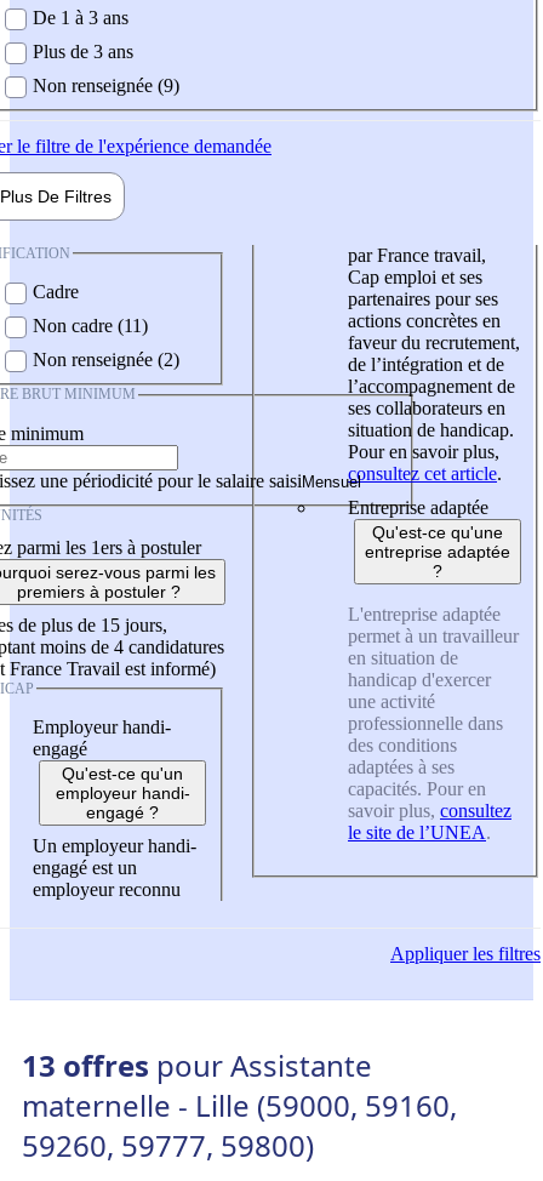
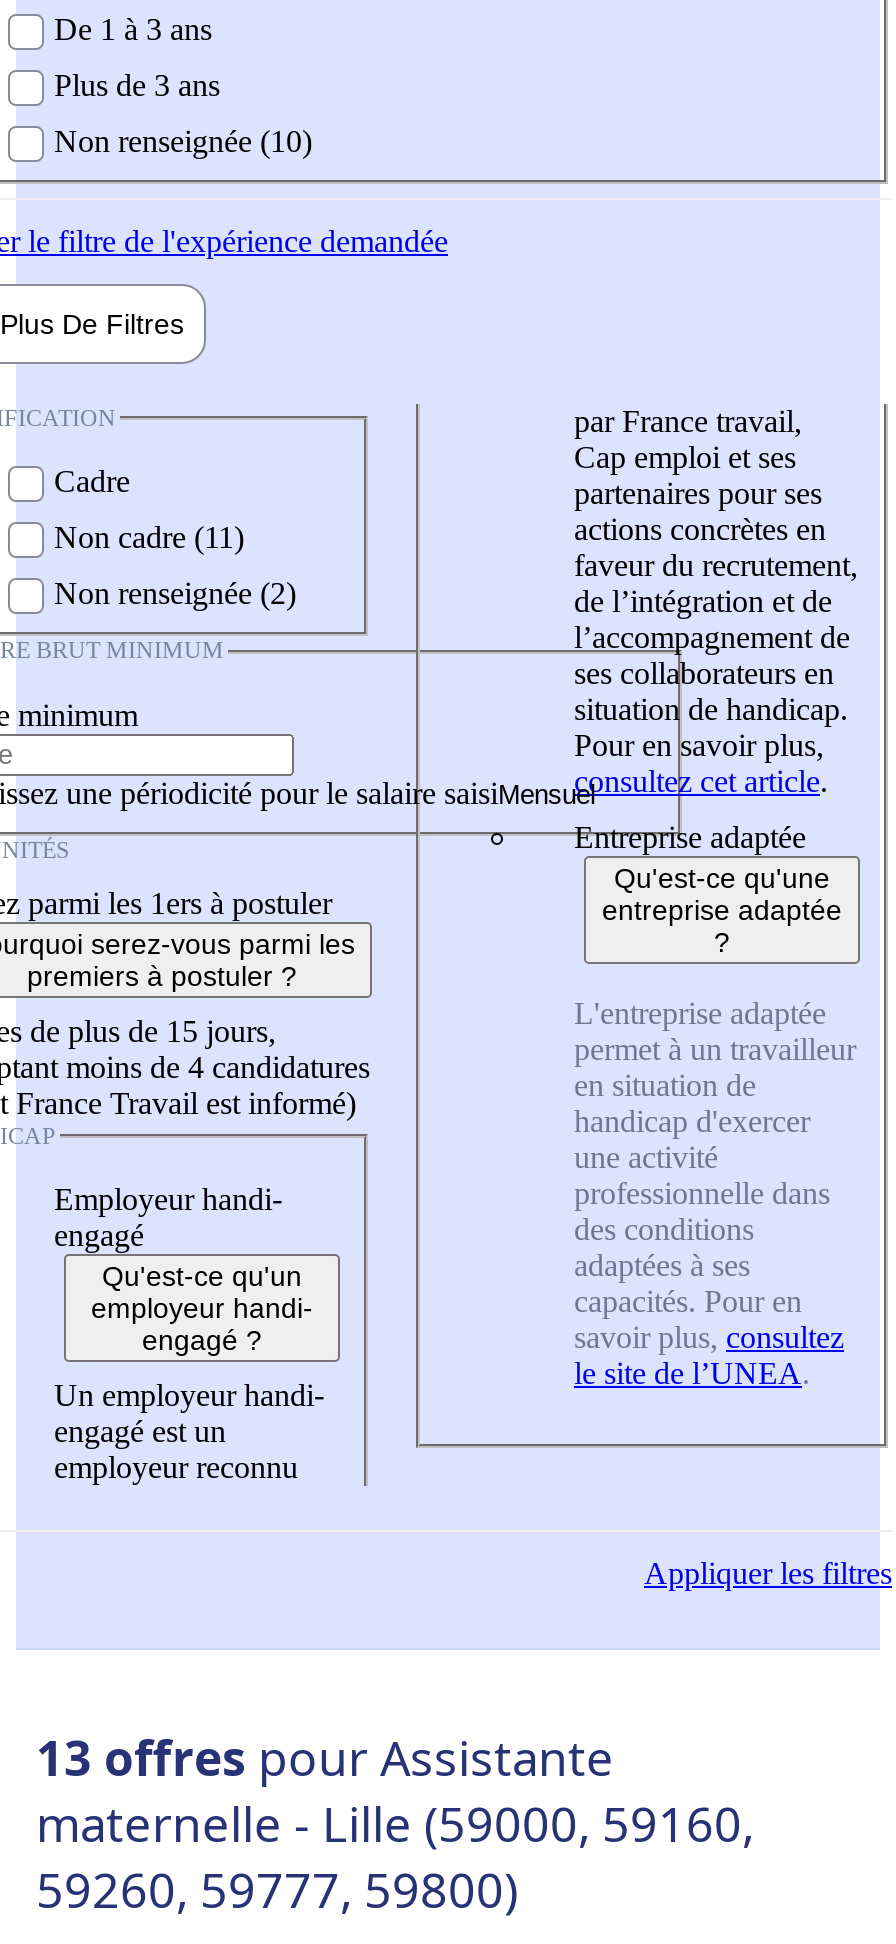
[33,75,179,95] Non renseignée (9) -> [54,123,312,157] Non renseignée (10)

